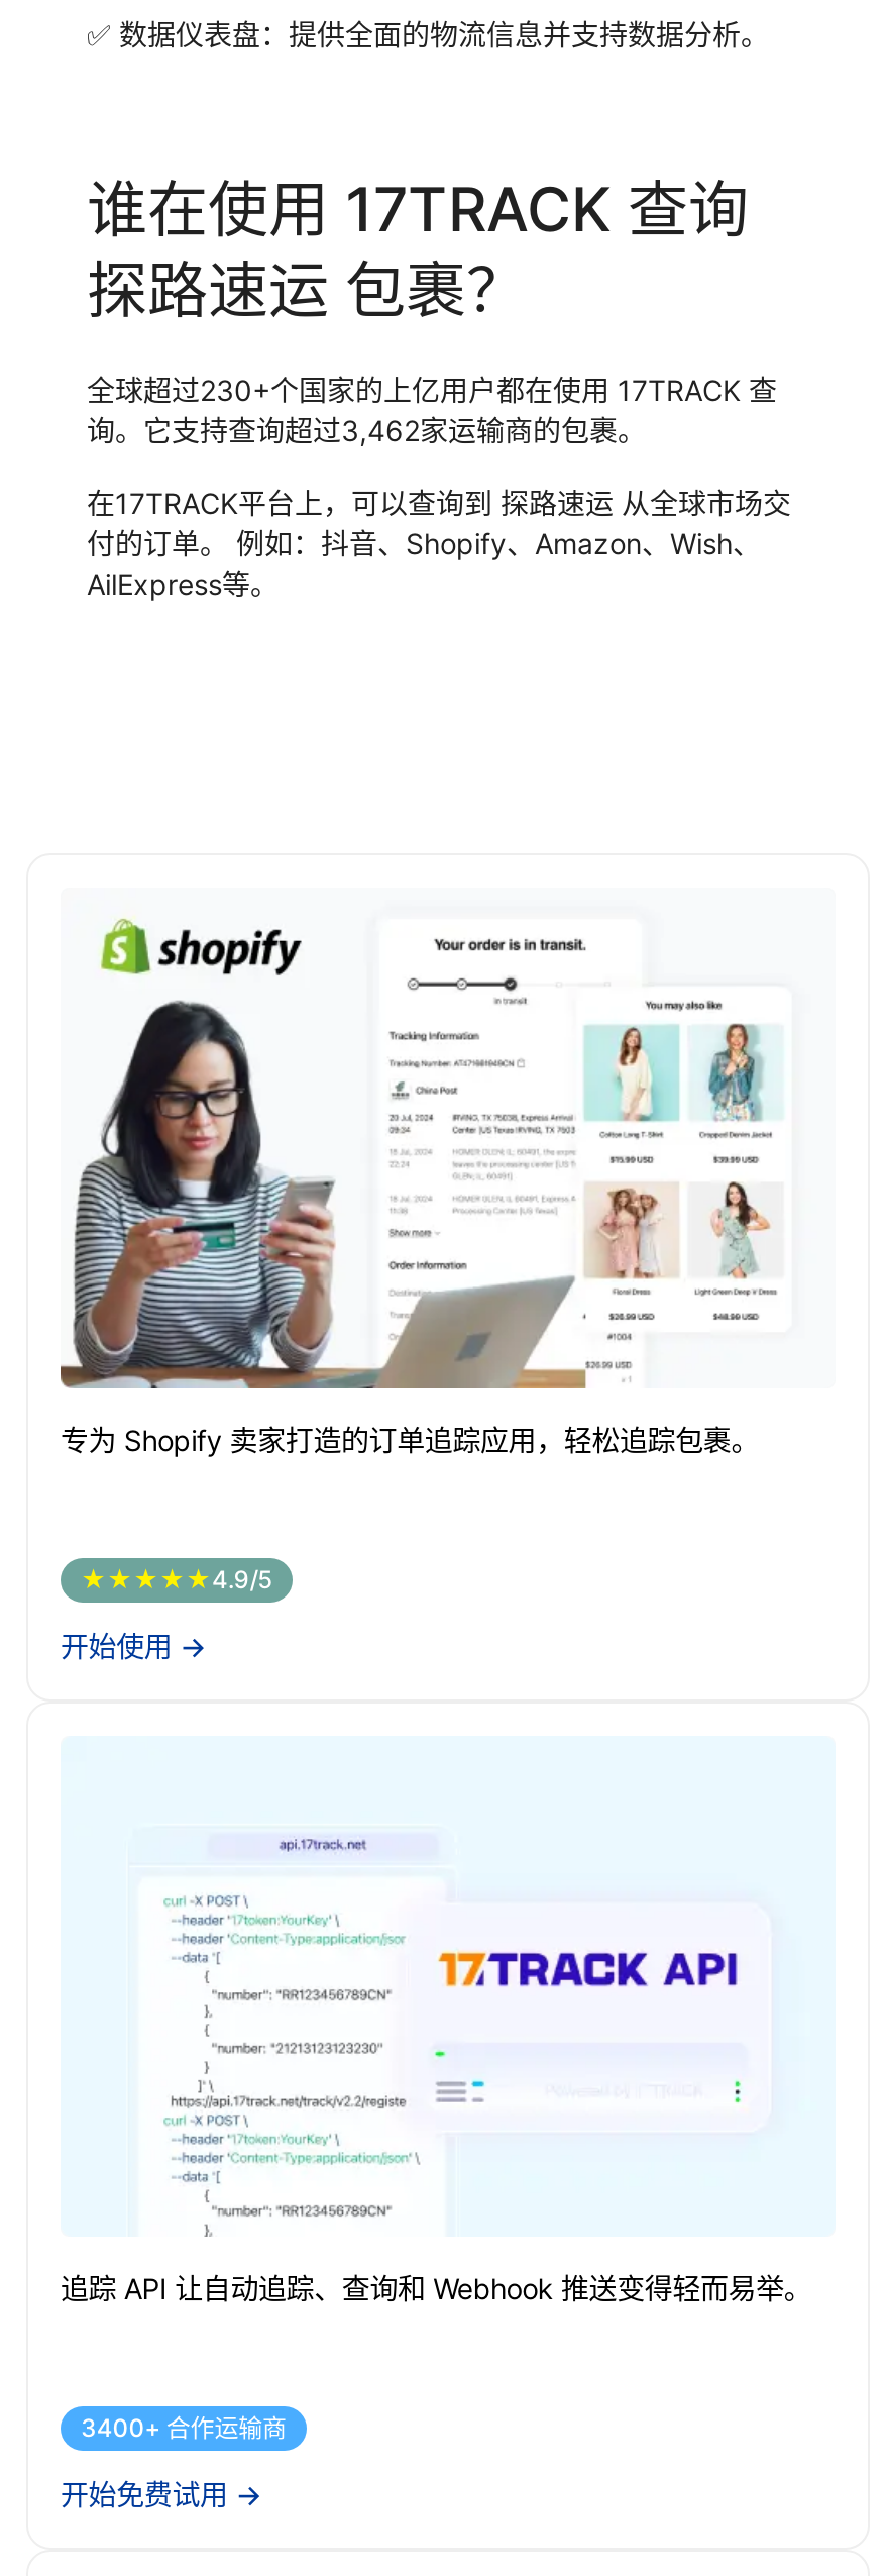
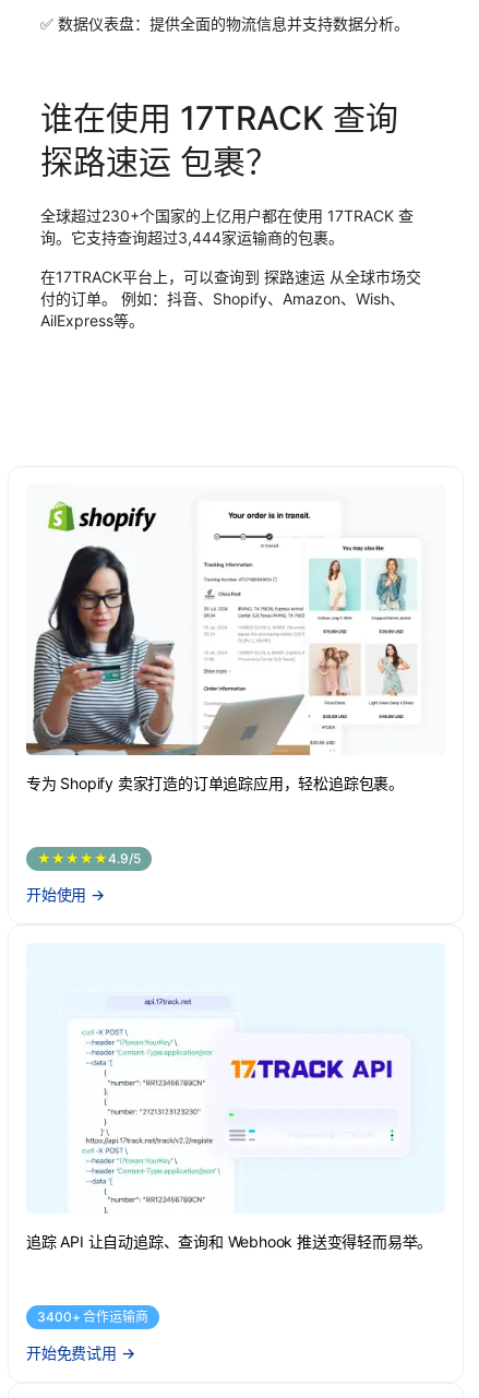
[87,414,646,448] 询。它支持查询超过3,462家运输商的包裹。 -> [40,228,344,247] 询。它支持查询超过3,444家运输商的包裹。

